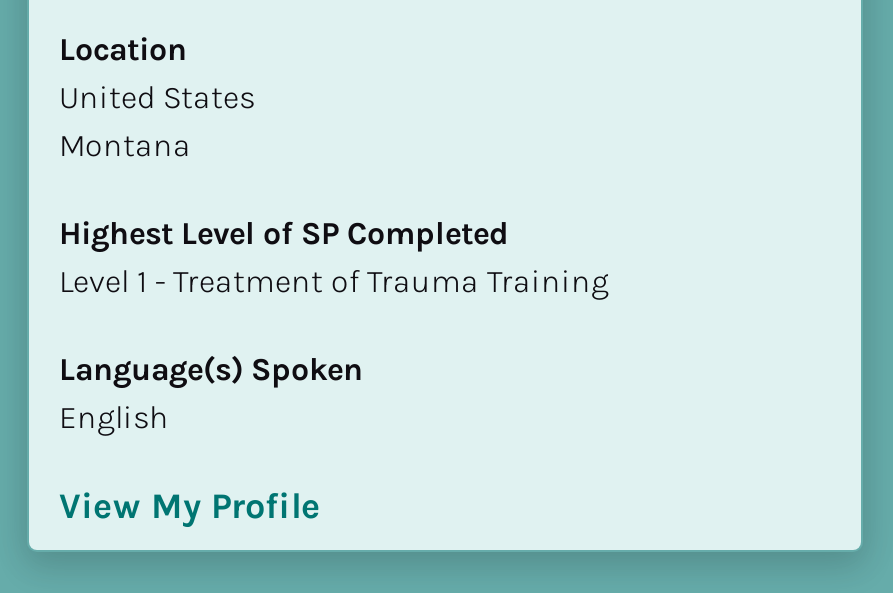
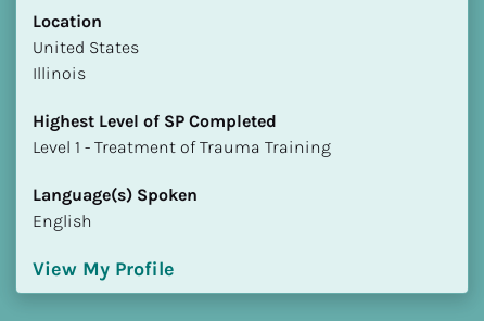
[59,126,191,164] Montana -> [33,63,86,83] Illinois

